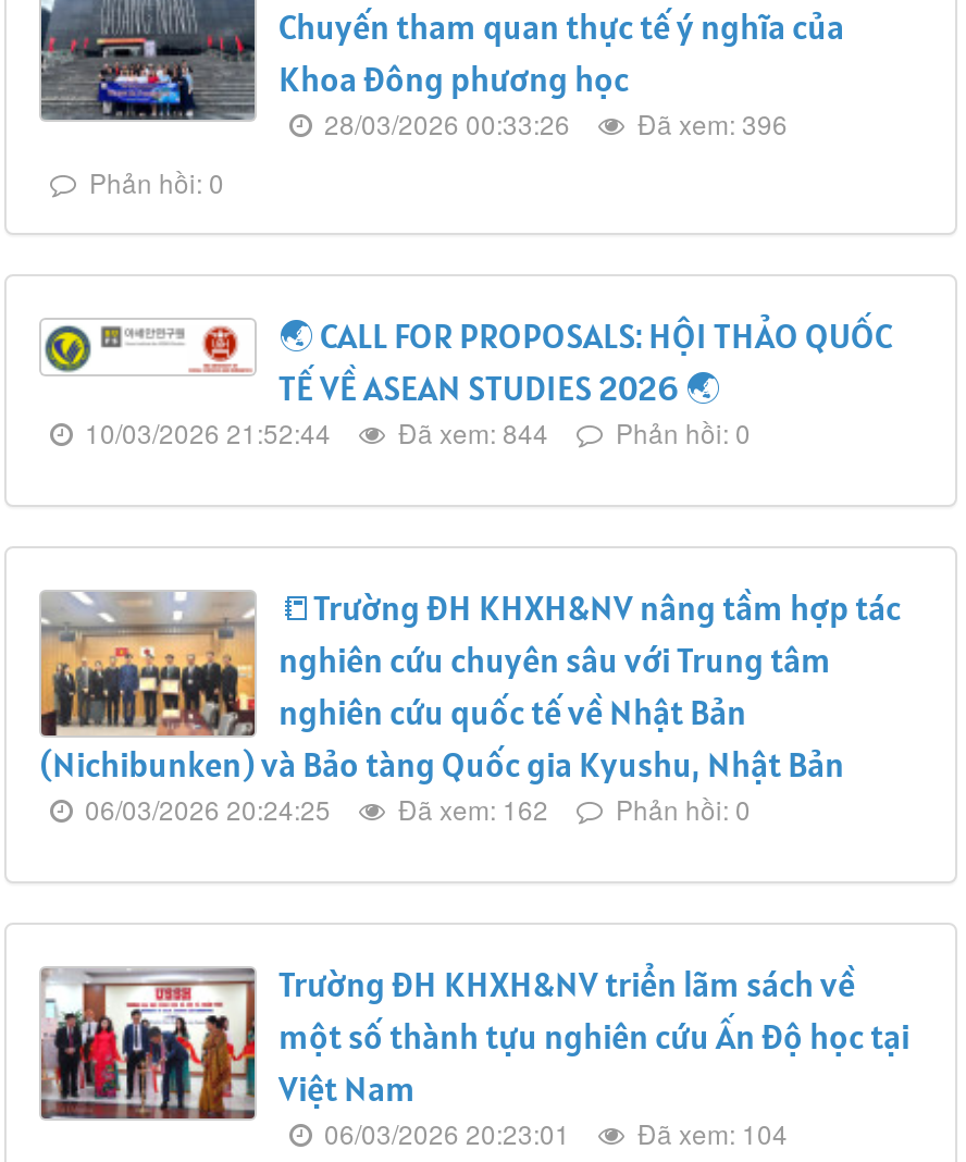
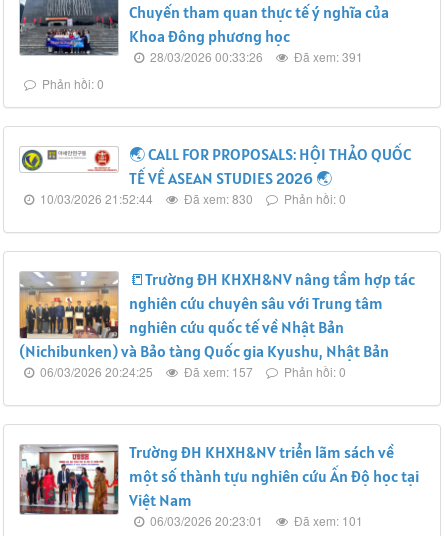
[318,104,788,141] 28/03/2026 00:33:26 Đã xem: 396 -> [147,48,363,65] 28/03/2026 00:33:26 Đã xem: 391
[78,413,751,450] 10/03/2026 21:52:44 Đã xem: 844 Phản hồi: 0 -> [37,190,346,207] 10/03/2026 21:52:44 Đã xem: 830 Phản hồi: 0
[78,790,751,827] 06/03/2026 20:24:25 Đã xem: 162 Phản hồi: 0 -> [37,363,346,380] 06/03/2026 20:24:25 Đã xem: 157 Phản hồi: 0
[318,1114,788,1151] 06/03/2026 20:23:01 Đã xem: 104 -> [147,512,363,529] 06/03/2026 20:23:01 Đã xem: 101

